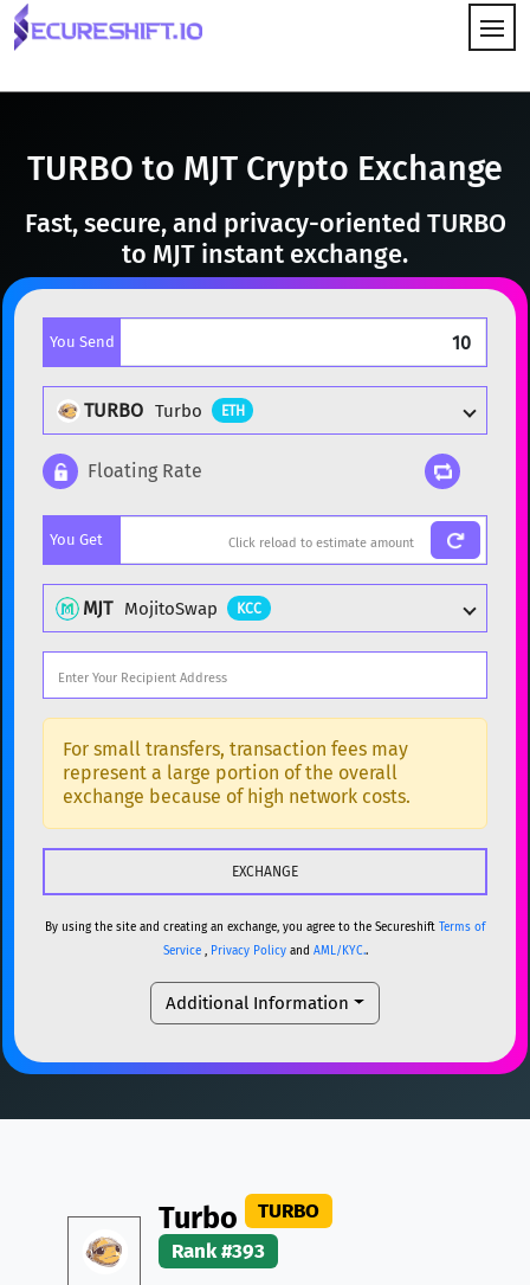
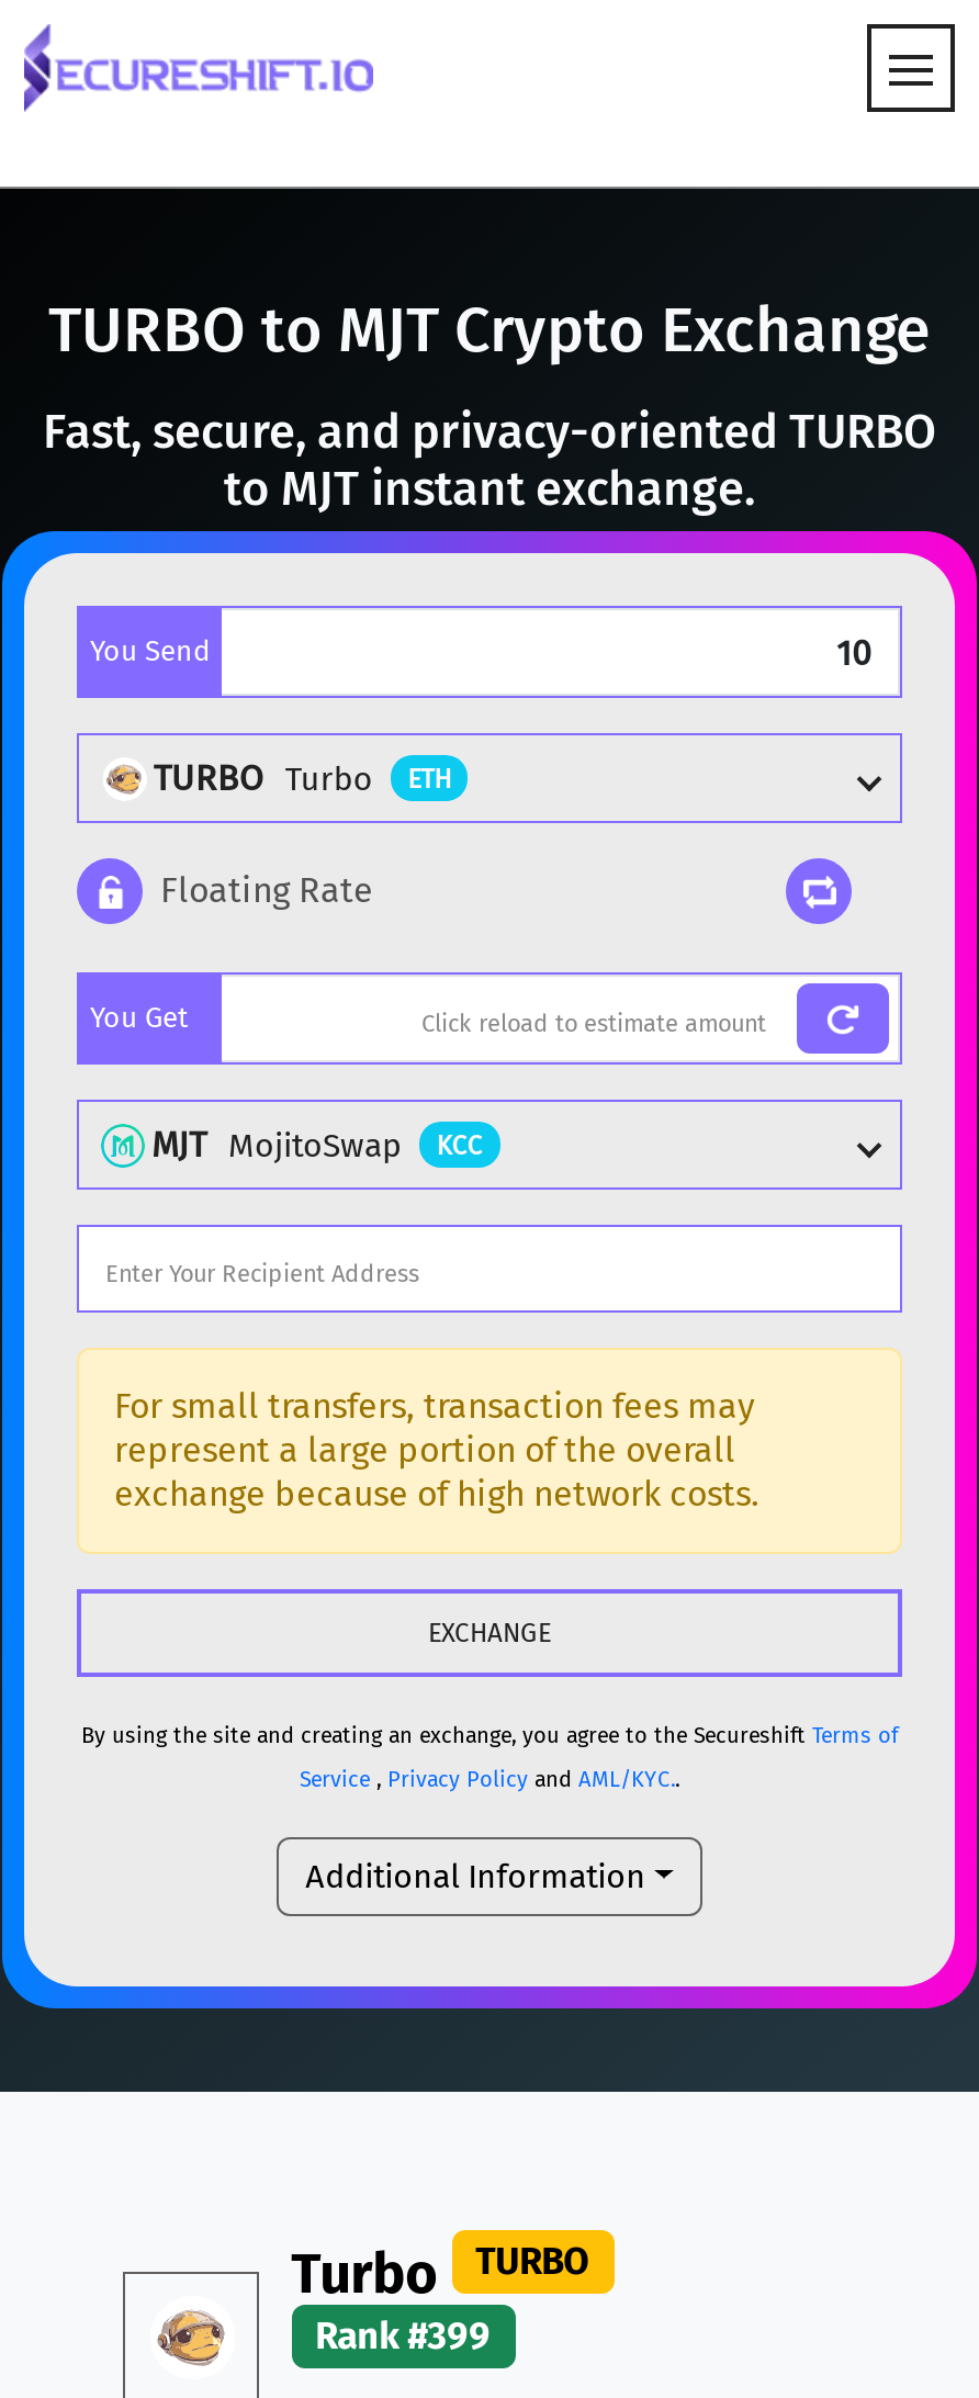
[171,1238,265,1263] Rank #393 -> [315,2313,491,2359] Rank #399

